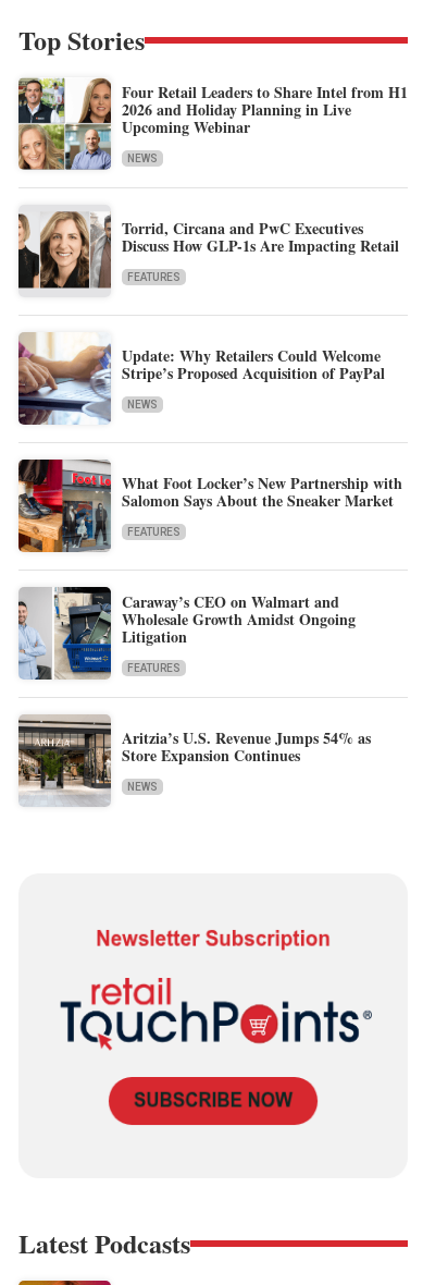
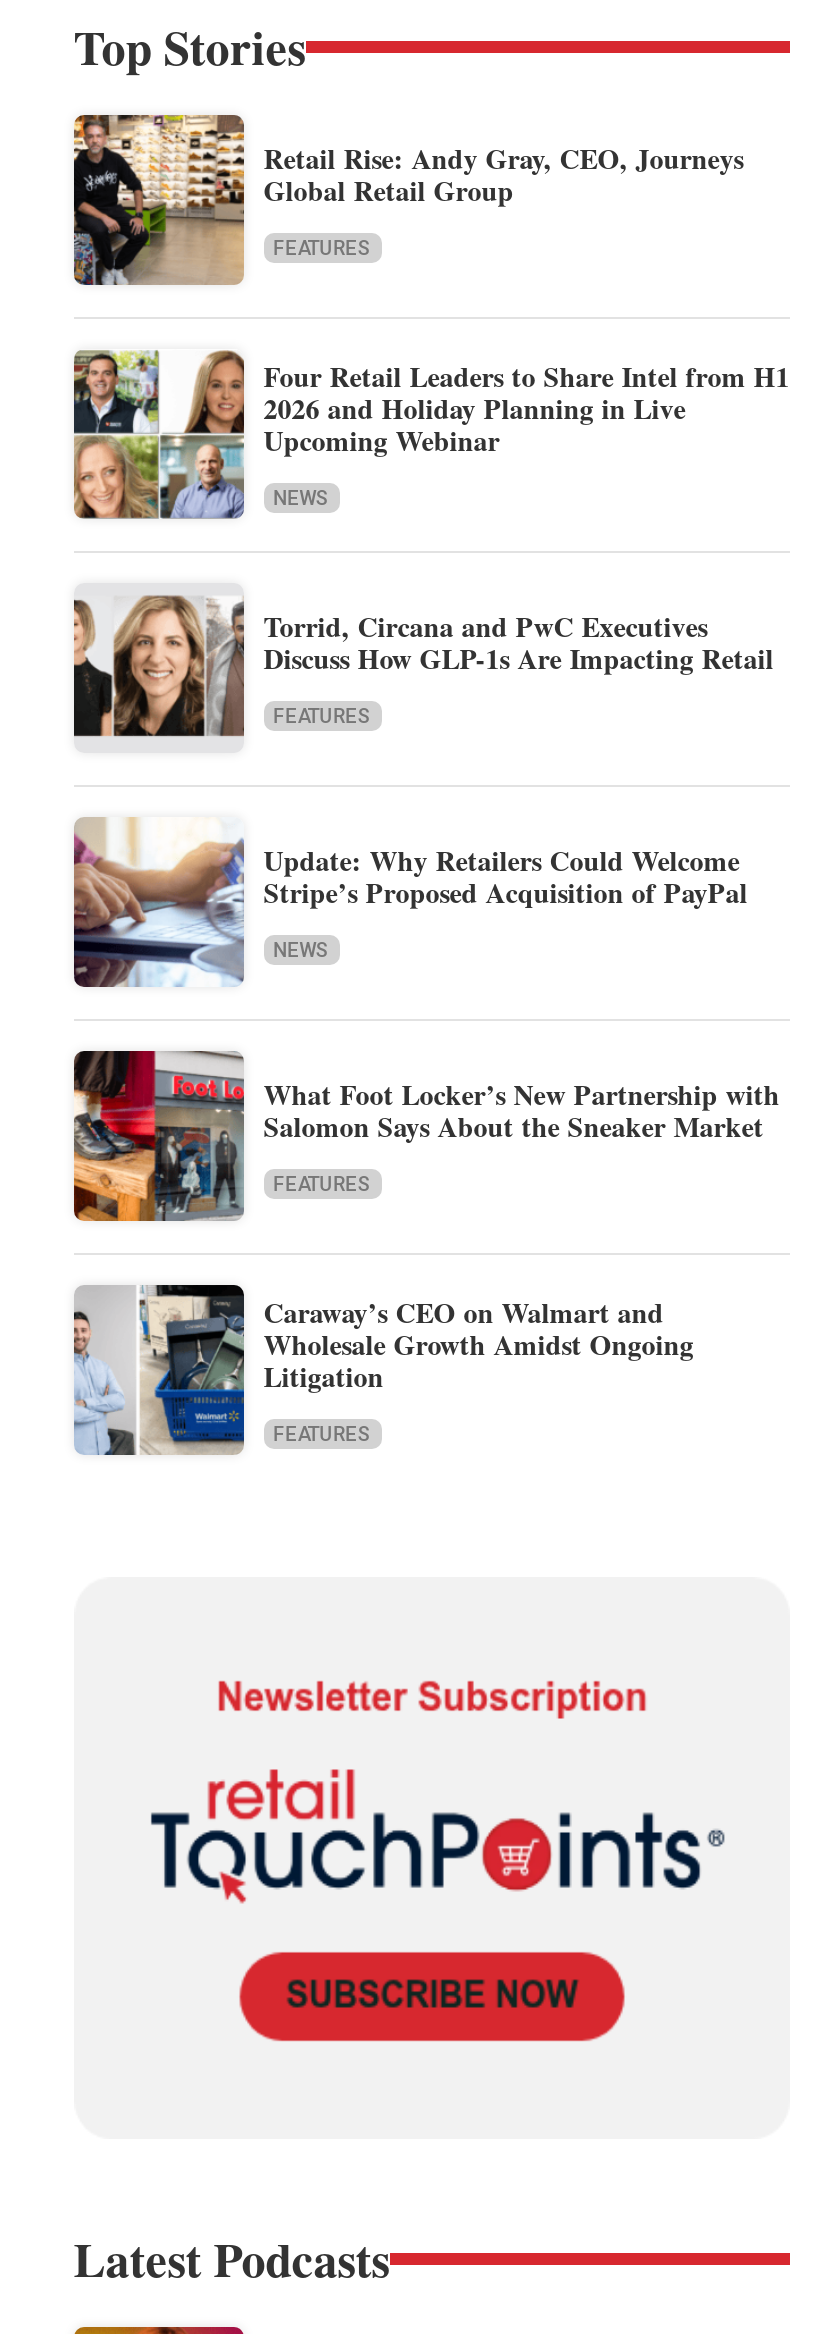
none -> [72,113,744,287] [image] | Retail Rise: Andy Gray, CEO, Journeys | Global Retail Group | FEATURES
moved [16,76,408,674] -> [70,347,790,1445]: [image] | Four Retail Leaders to Share Intel from H1 | 2026 and Holiday Planning in Live | ... | Litigation | FEATURES
[17,714,371,806] [image] | Aritzia’s U.S. Revenue Jumps 54% as | Store Expansion Continues | NEWS -> none

